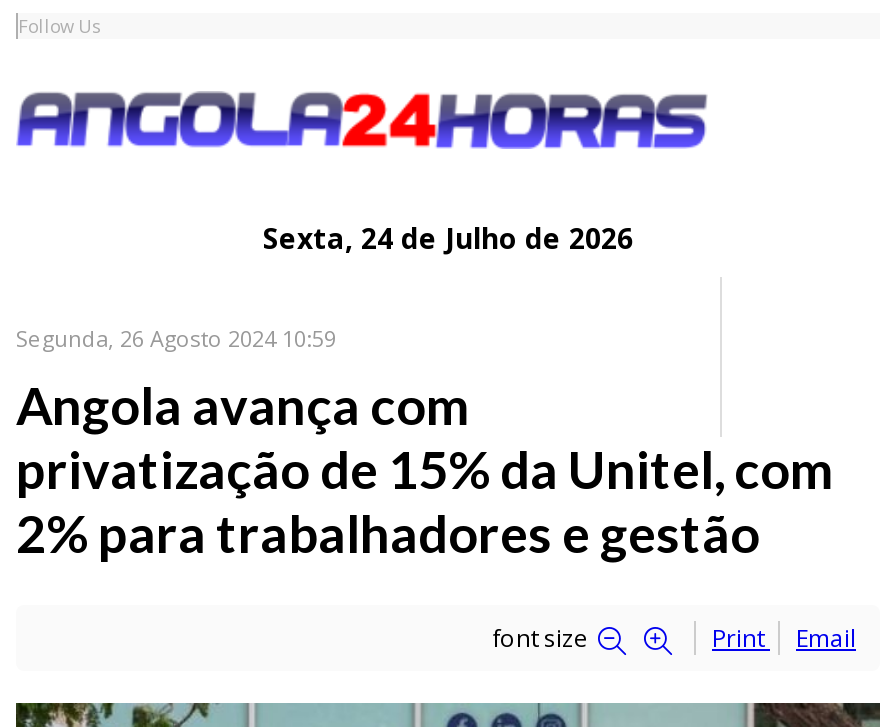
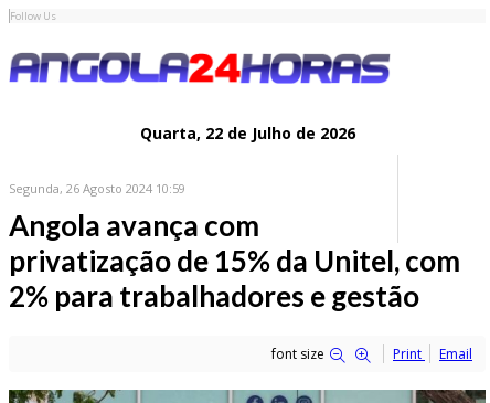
[263,219,633,257] Sexta, 24 de Julho de 2026 -> [140,123,355,144] Quarta, 22 de Julho de 2026

